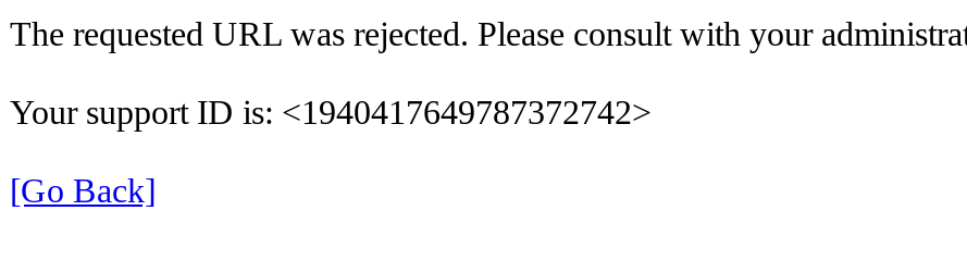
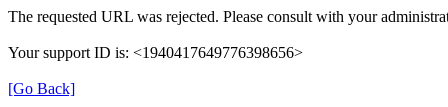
[10,94,652,131] Your support ID is: <1940417649787372742> -> [8,44,303,61] Your support ID is: <1940417649776398656>

